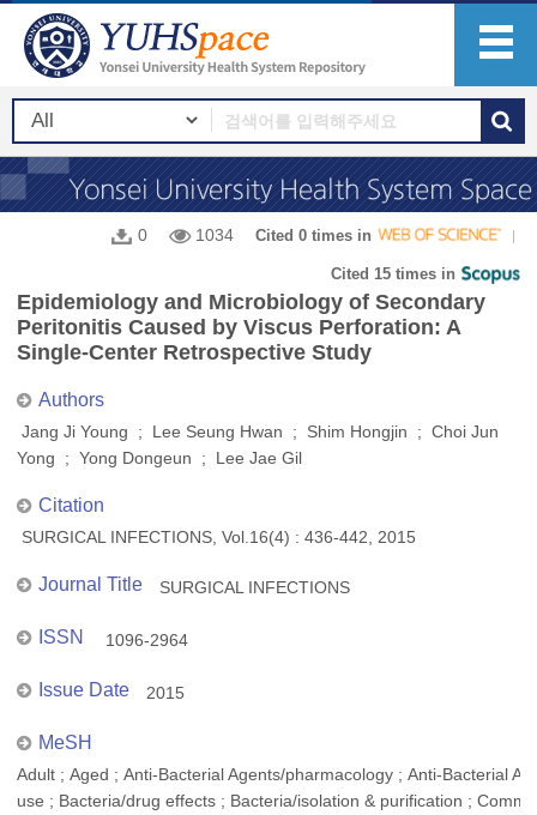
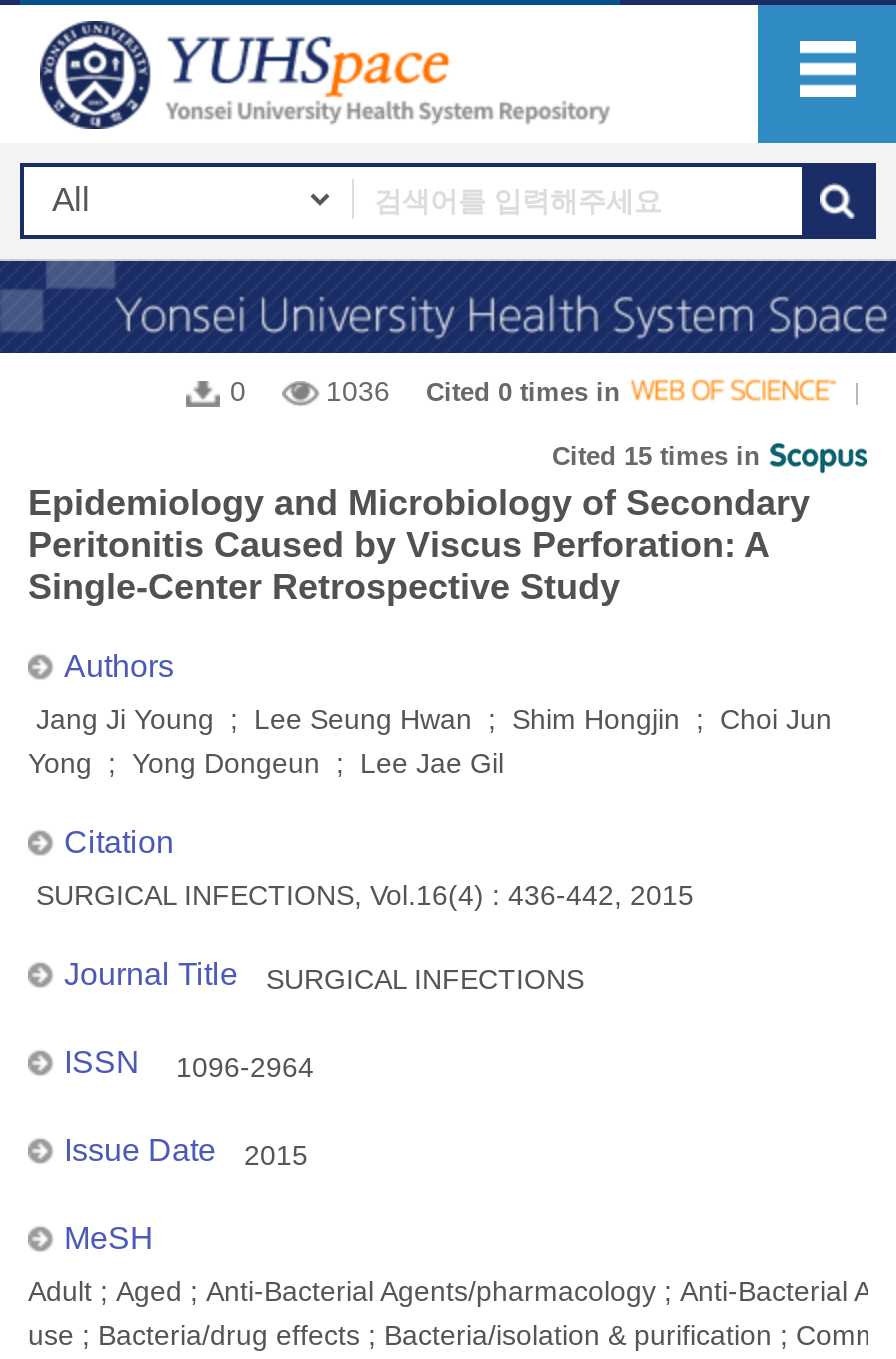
[195,225,376,244] 1034 Cited 0 times in -> [326,375,628,407] 1036 Cited 0 times in

